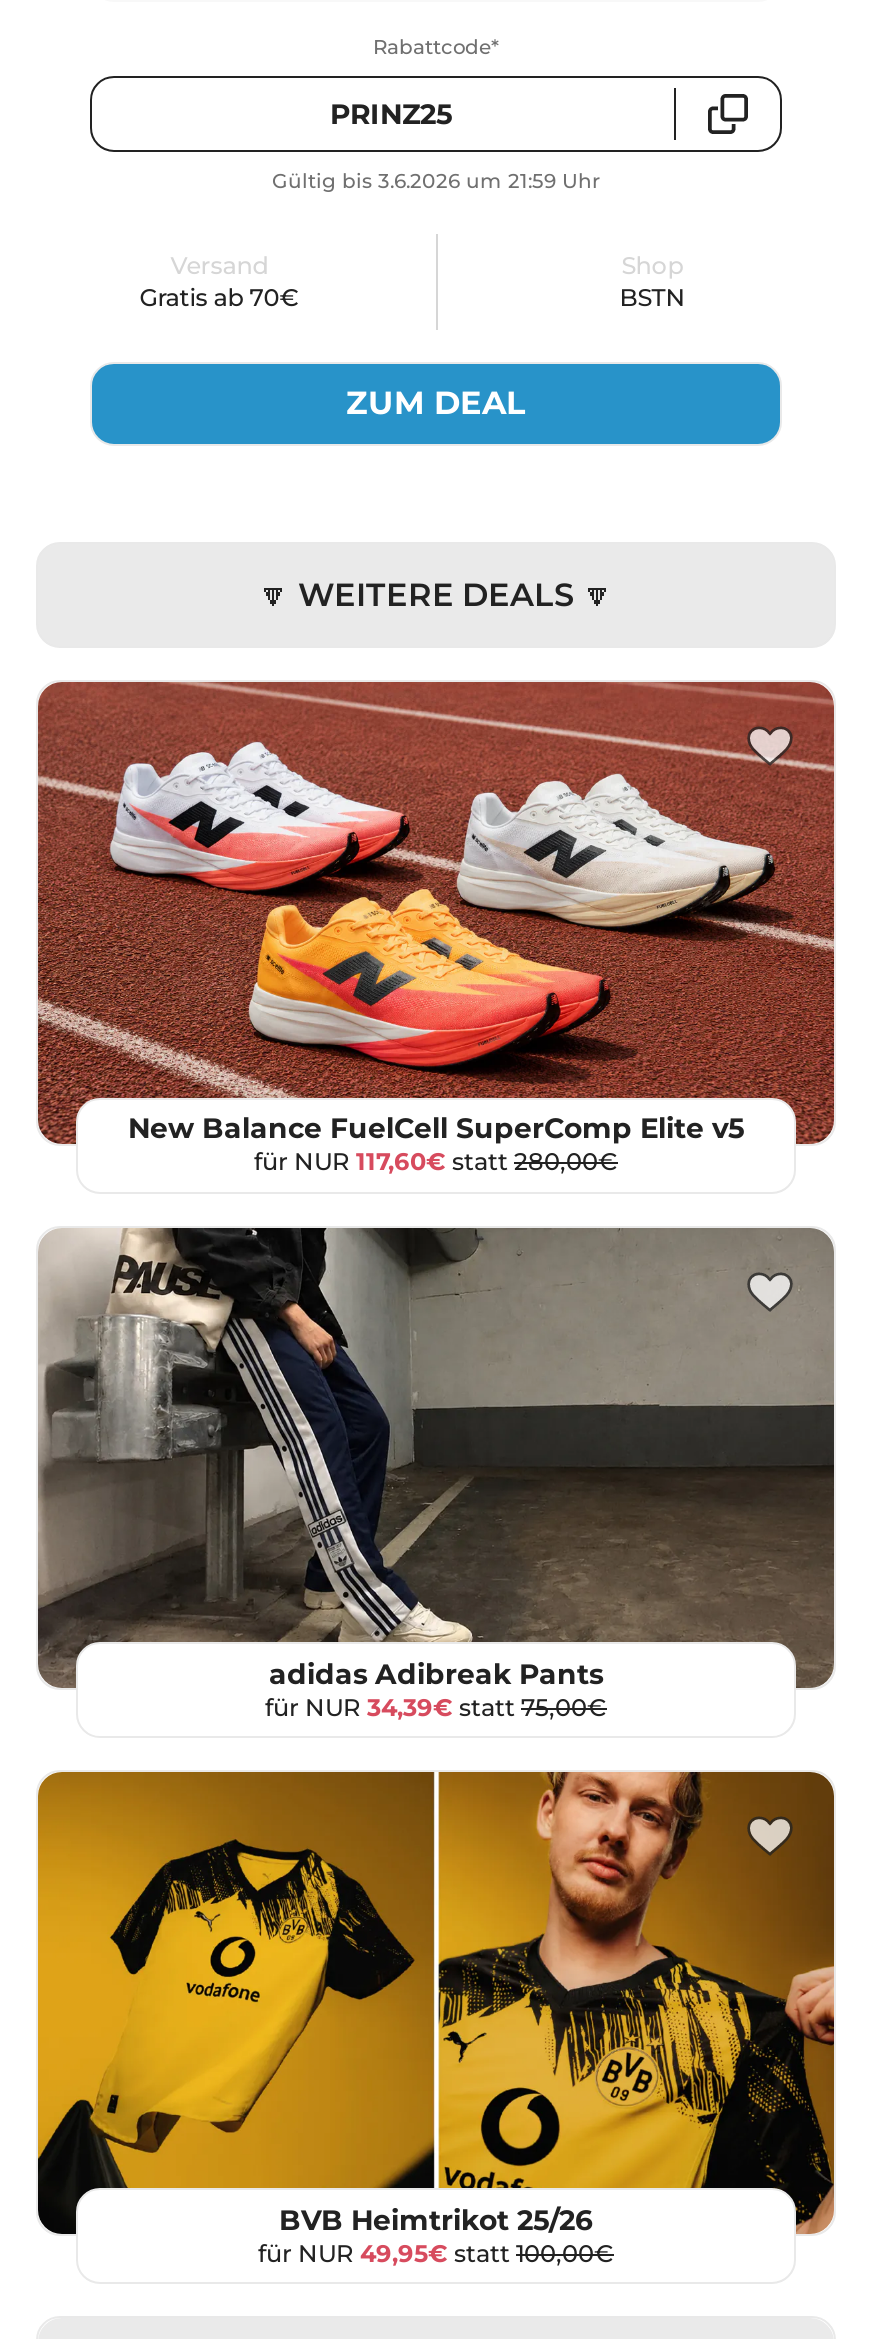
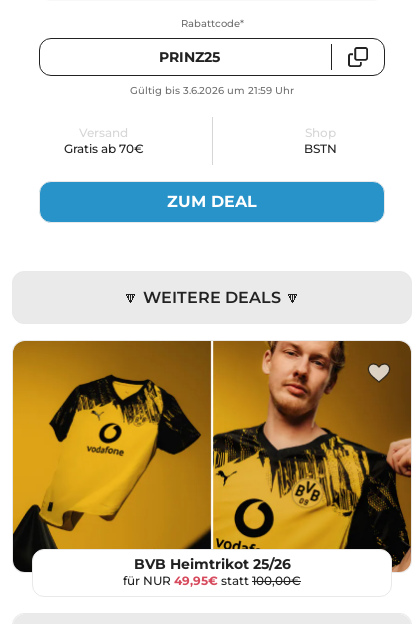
[36,680,836,1176] [image] | New Balance FuelCell SuperComp Elite v5 | für NUR 117,60€statt 280,00€ -> none
[36,1226,836,1721] [image] | adidas Adibreak Pants | für NUR 34,39€statt 75,00€ -> none

